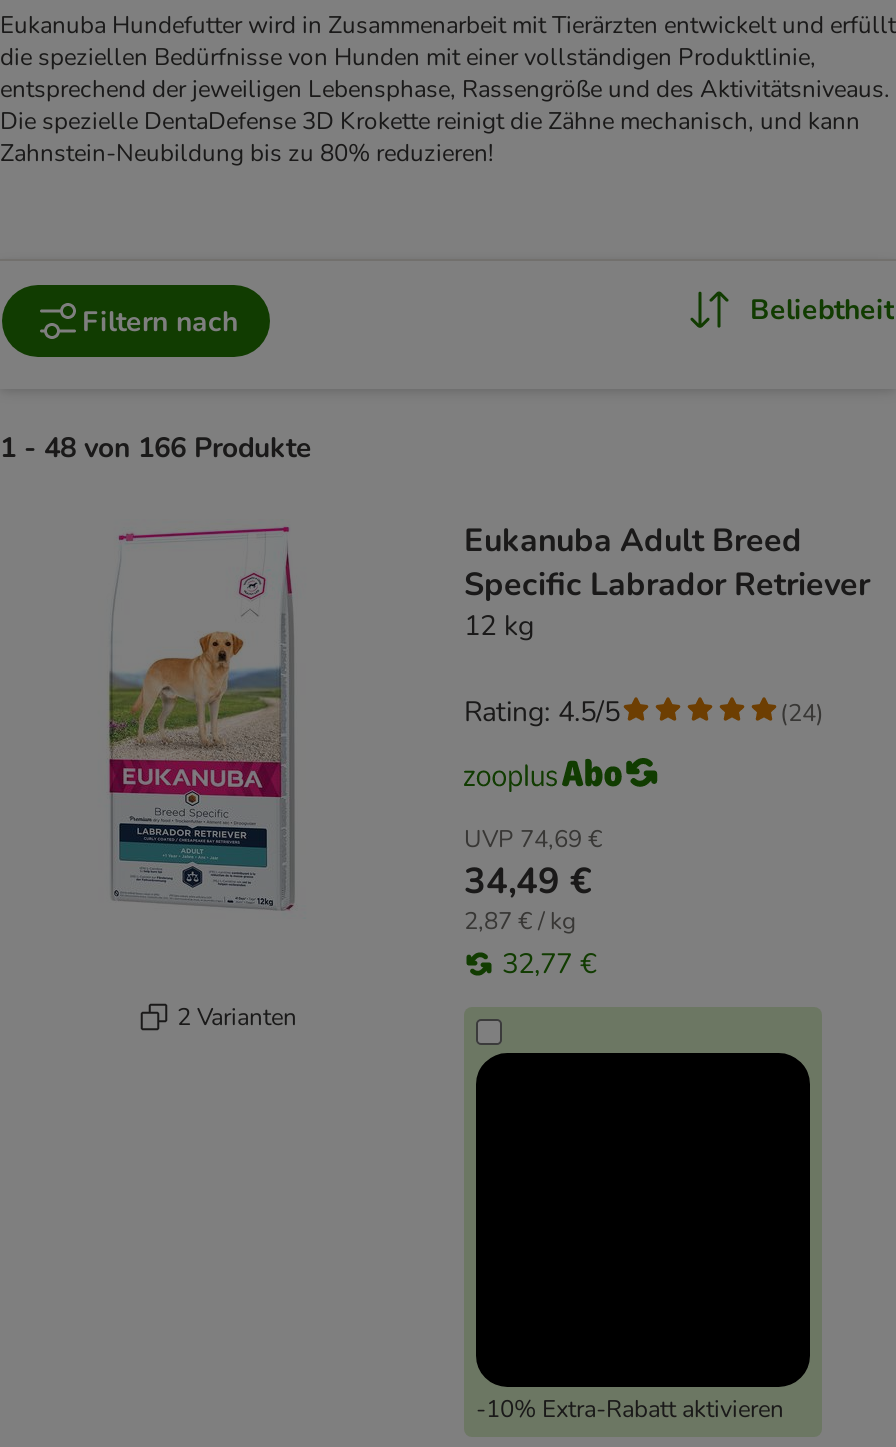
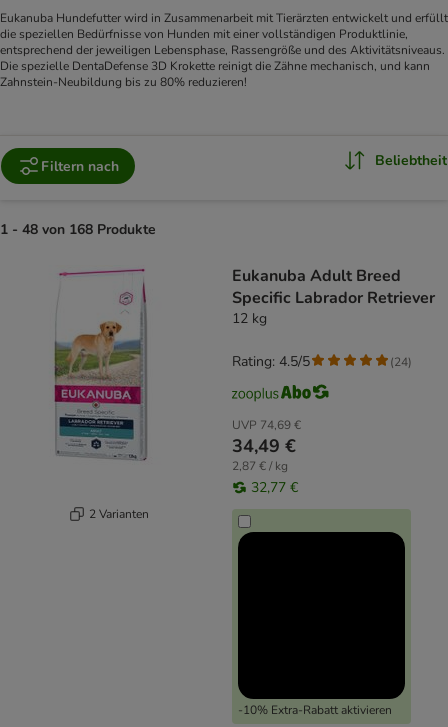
[0,429,312,467] 1 - 48 von 166 Produkte -> [0,220,156,239] 1 - 48 von 168 Produkte

